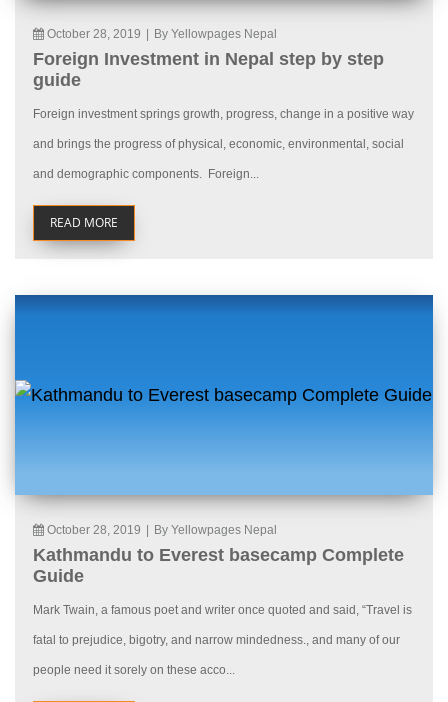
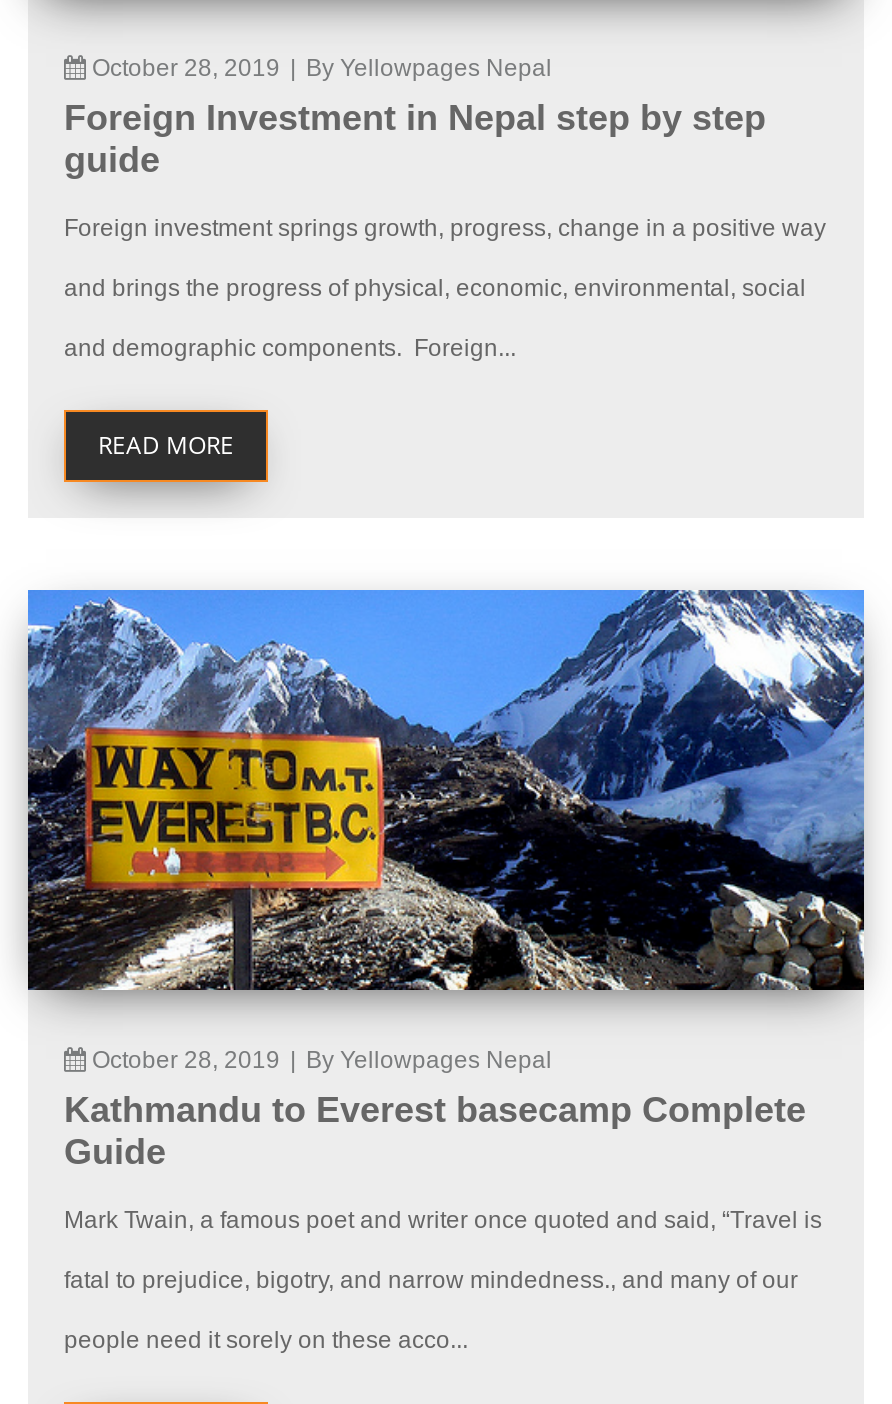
[14,294,434,495] [image] -> [26,590,866,992] [image]

